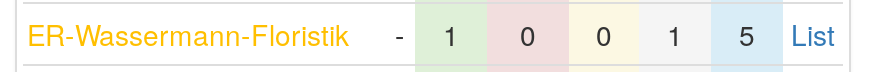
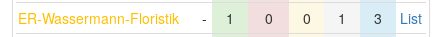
[739,14,755,54] 5 -> [374,8,382,28] 3

